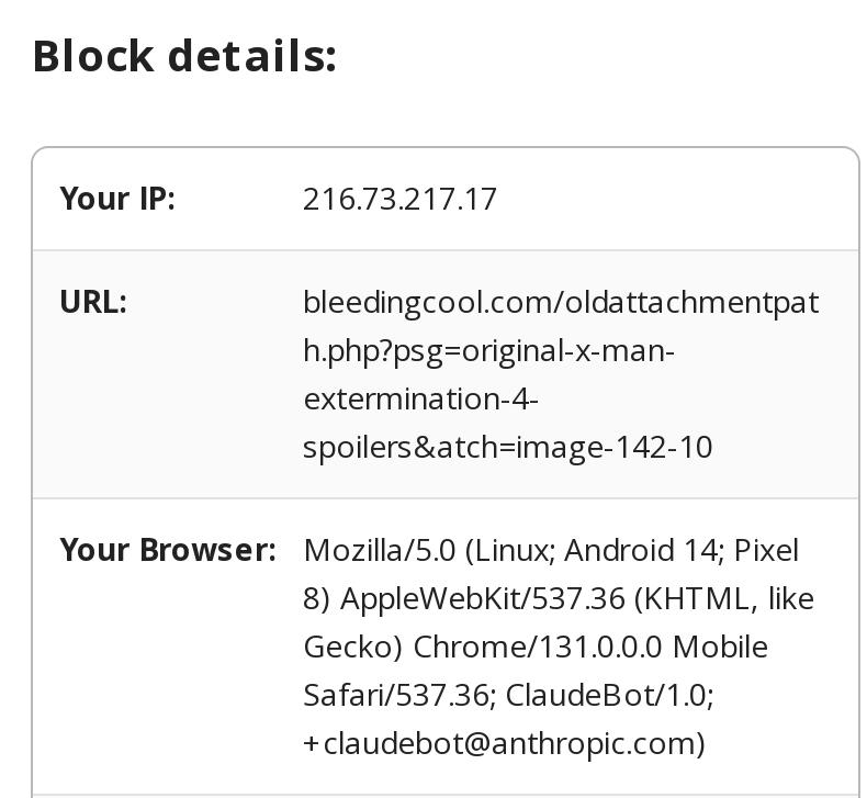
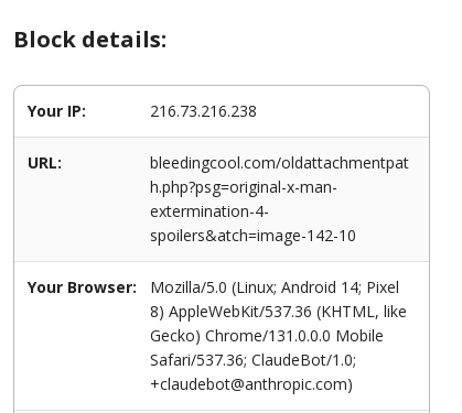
[303,177,498,218] 216.73.217.17 -> [150,100,257,121] 216.73.216.238

